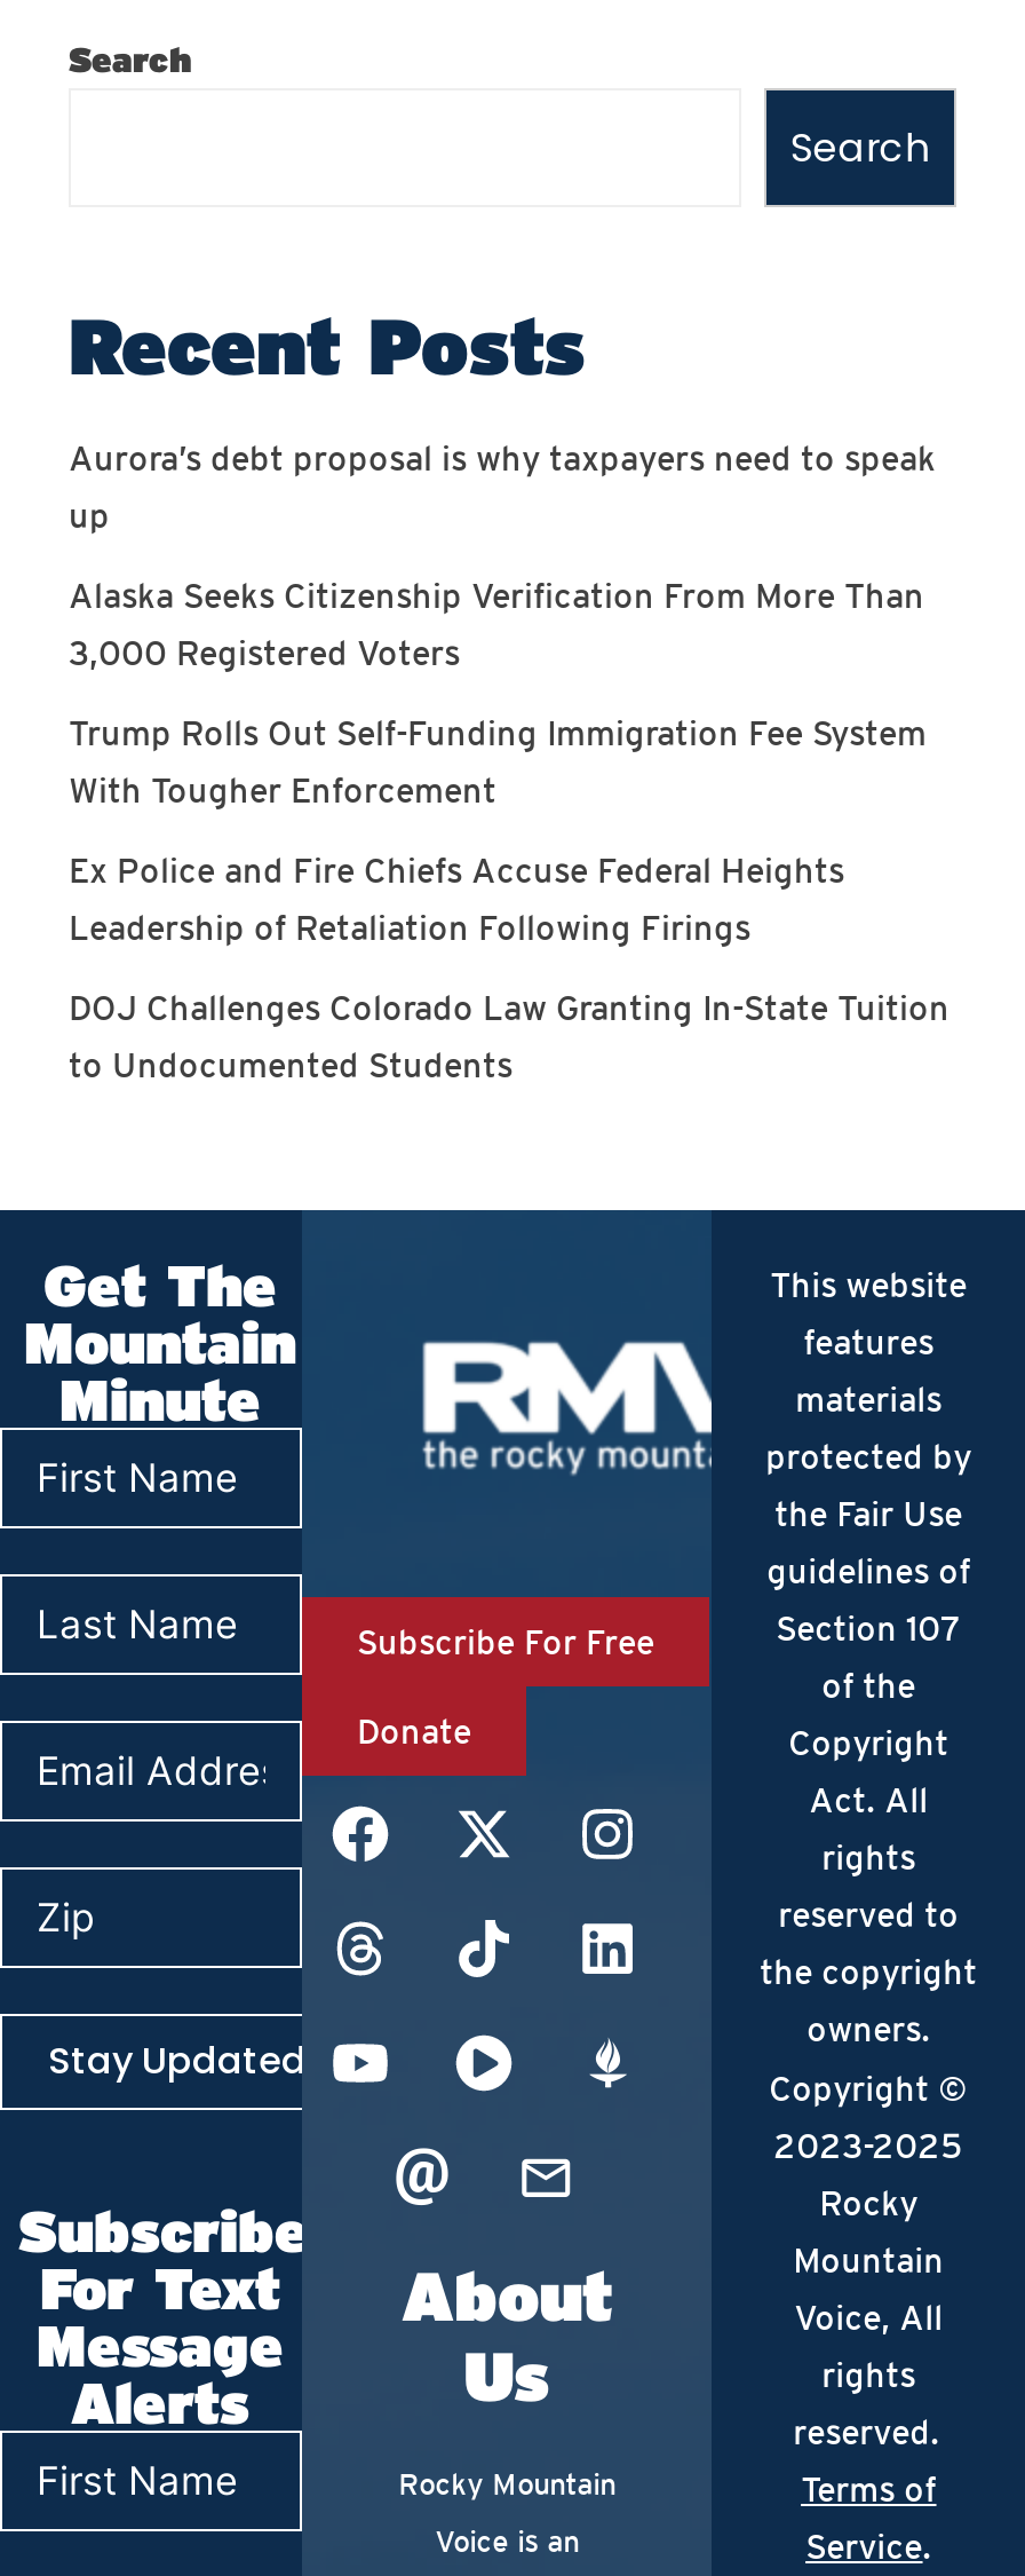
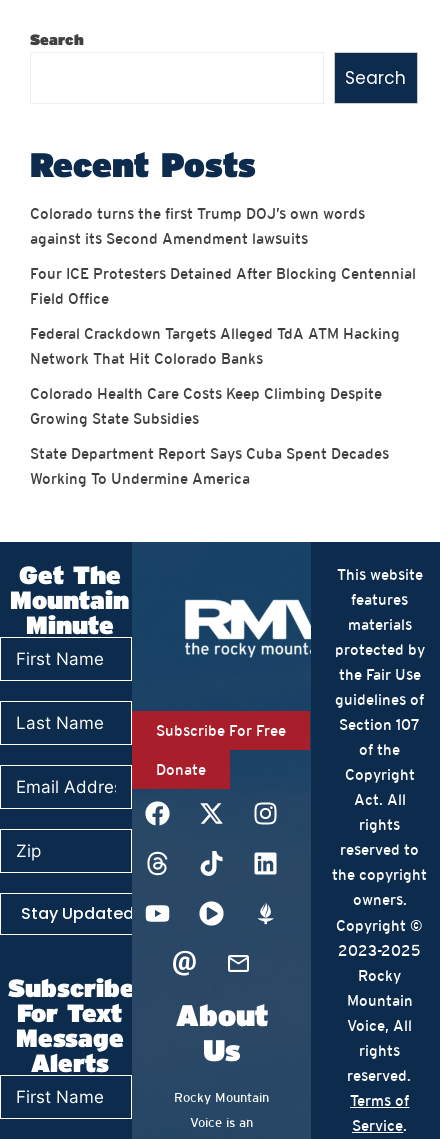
[69,438,936,477] Aurora’s debt proposal is why taxpayers need to speak -> [30,205,365,222] Colorado turns the first Trump DOJ’s own words
[69,496,110,535] up -> [30,230,308,247] against its Second Amendment lawsuits
[69,576,924,615] Alaska Seeks Citizenship Verification From More Than -> [30,265,416,282] Four ICE Protesters Detained After Blocking Centennial
[69,633,460,672] 3,000 Registered Voters -> [30,290,109,307] Field Office
[69,713,927,752] Trump Rolls Out Self-Funding Immigration Fee System -> [30,325,400,342] Federal Crackdown Targets Alleged TdA ATM Hacking
[69,771,496,809] With Tougher Enforcement -> [30,350,263,367] Network That Hit Colorado Banks
[69,851,844,890] Ex Police and Fire Chiefs Accuse Federal Heights -> [30,385,382,402] Colorado Health Care Costs Keep Climbing Despite
[69,908,750,947] Leadership of Retaliation Following Firings -> [30,410,199,427] Growing State Subsidies
[69,988,949,1027] DOJ Challenges Colorado Law Granting In-State Tuition -> [30,445,389,462] State Department Report Says Cuba Spent Decades
[69,1045,512,1084] to Undocumented Students -> [30,470,250,487] Working To Undermine America

